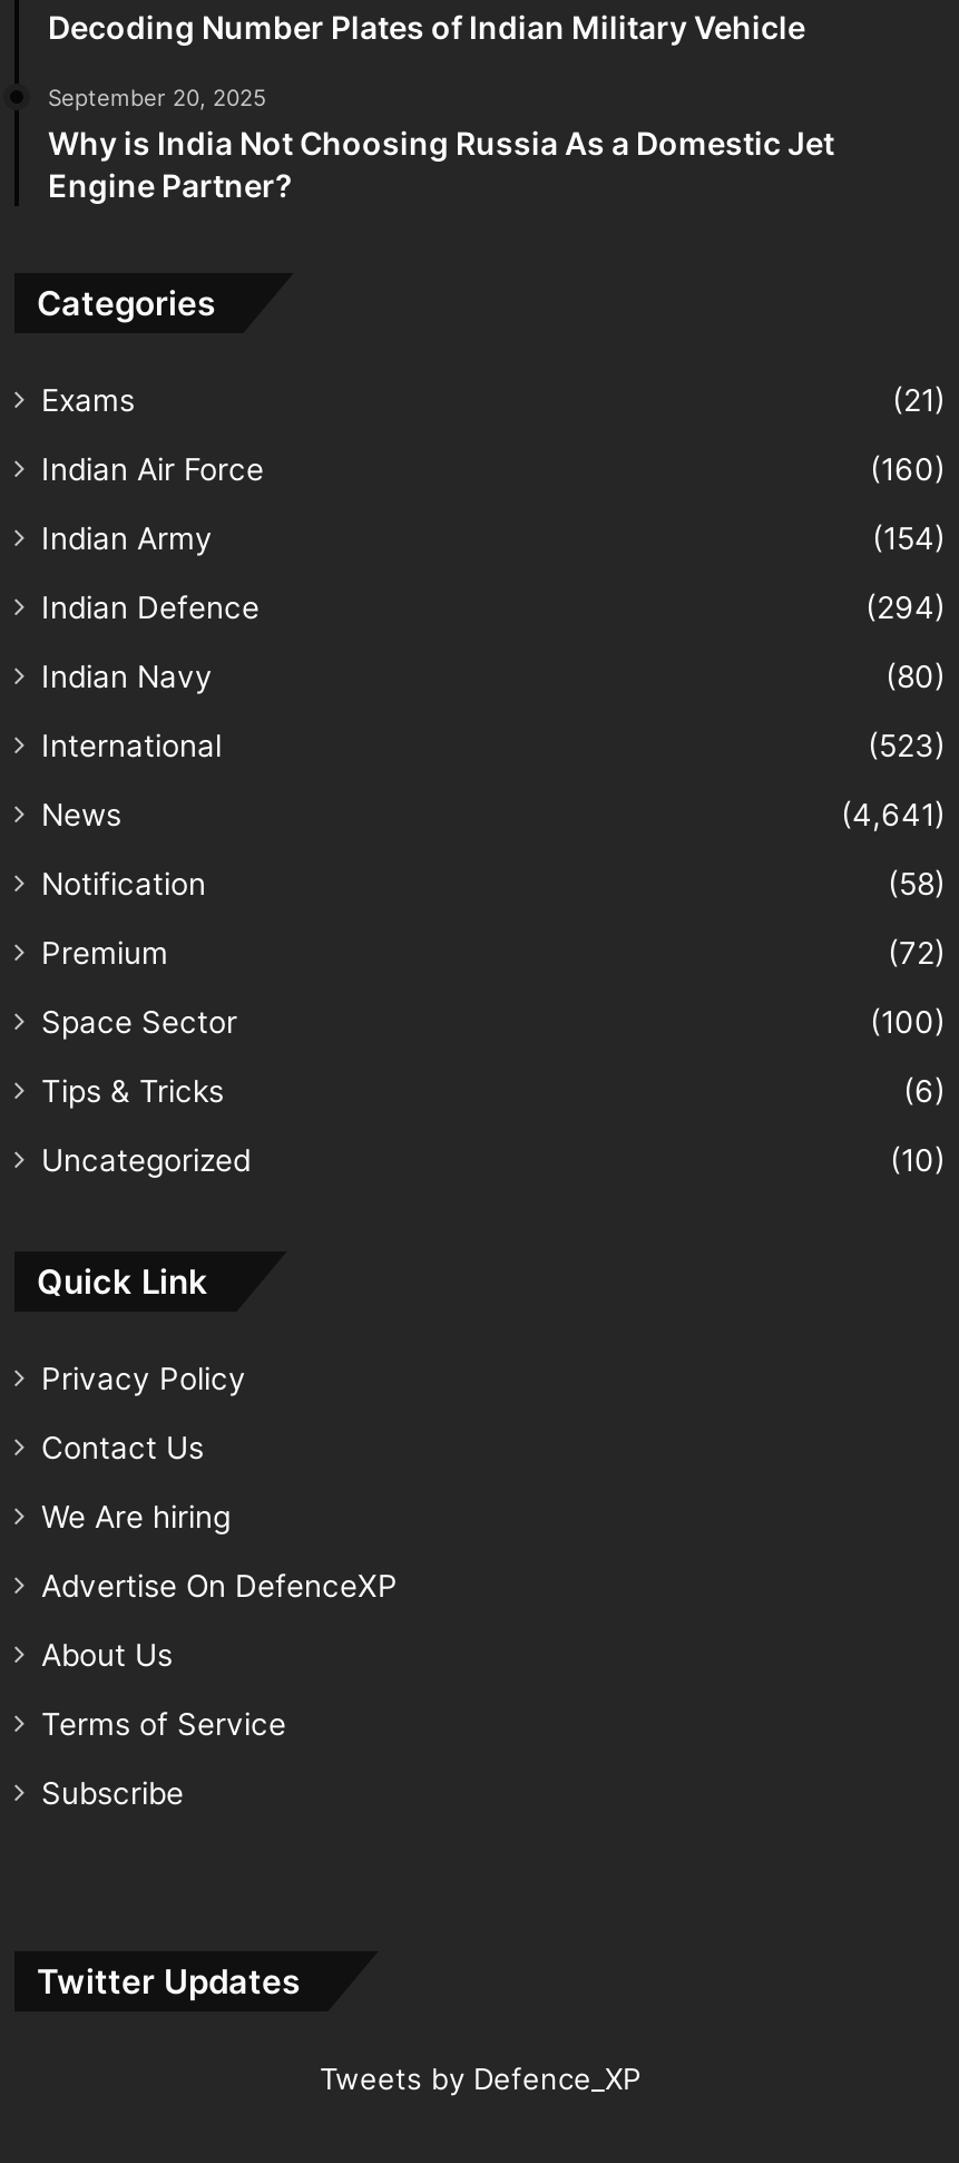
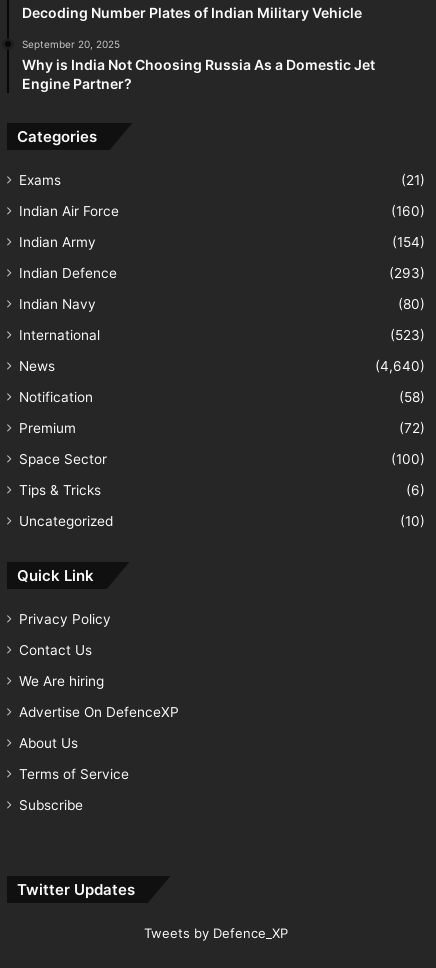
[865,590,946,626] (294) -> [389,265,425,281] (293)
[841,797,946,833] (4,641) -> [375,358,425,374] (4,640)

